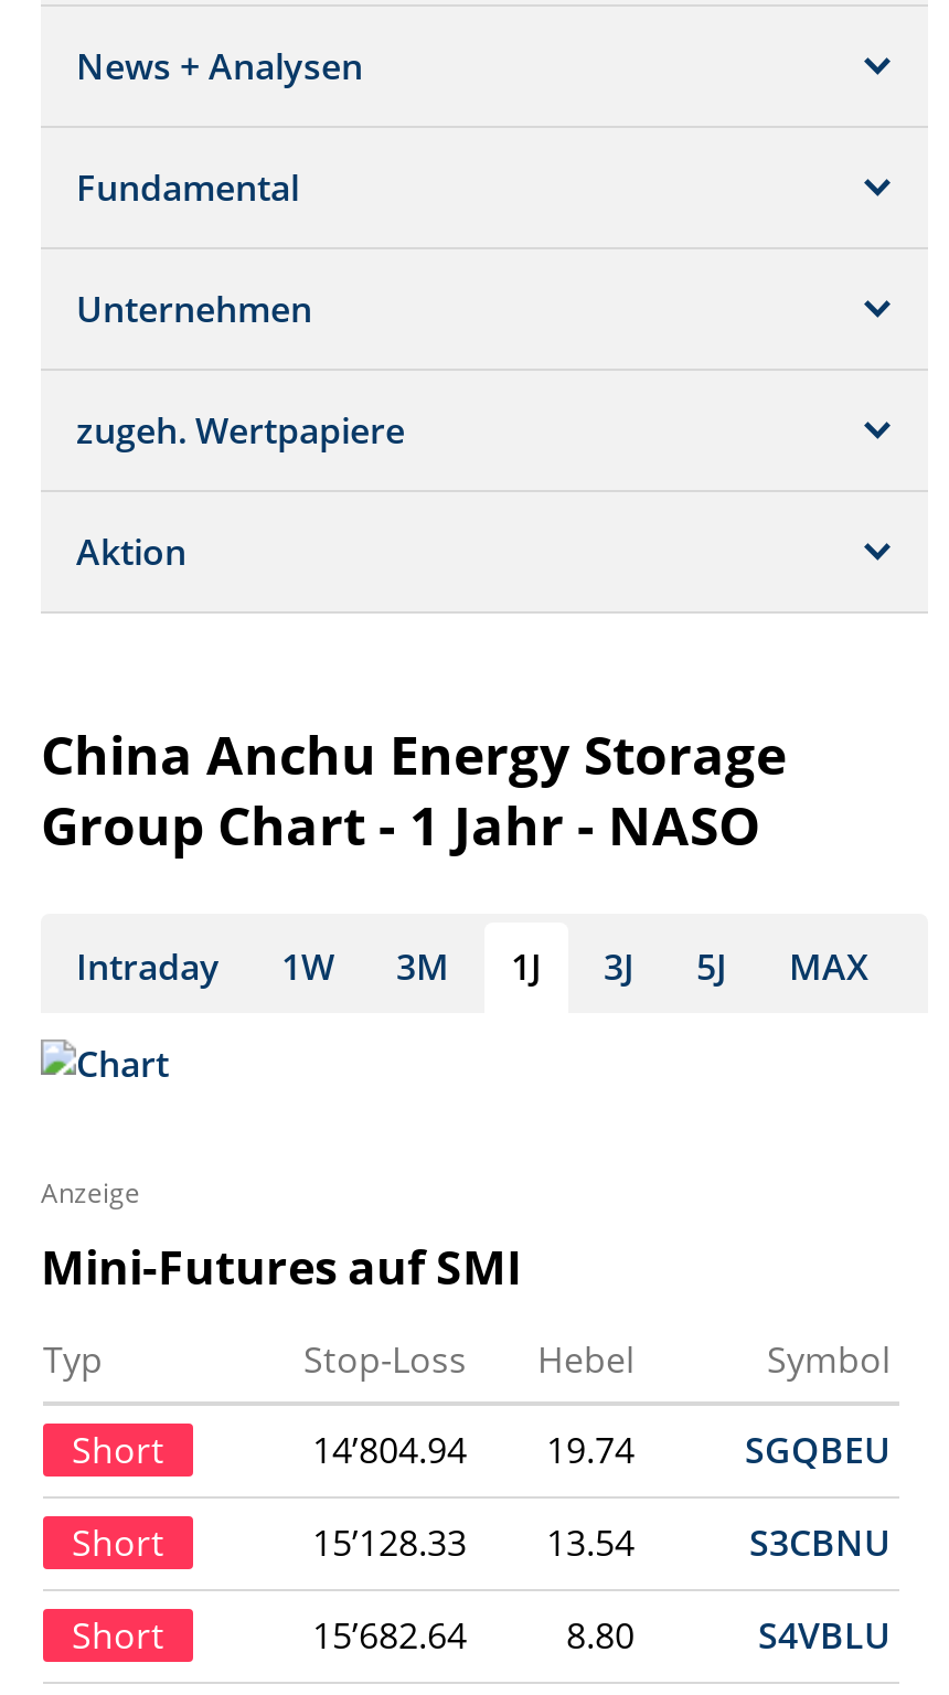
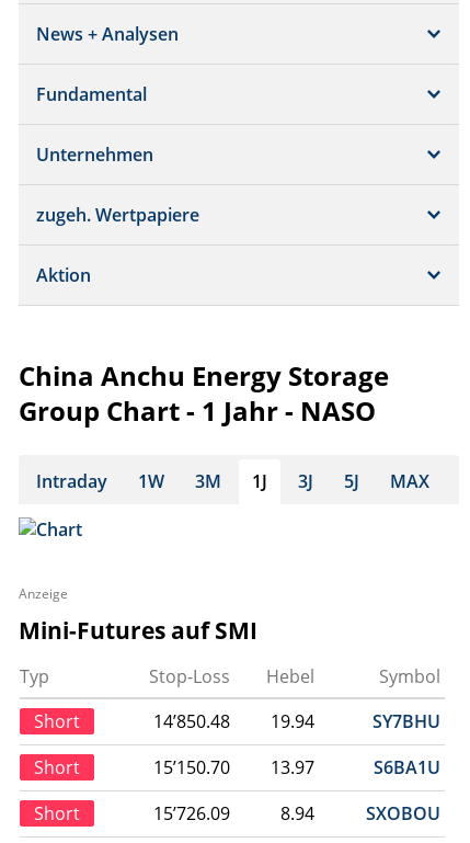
[312,1426,891,1474] 14’804.94 | 19.74 | SGQBEU -> [153,709,440,733] 14’850.48 | 19.94 | SY7BHU
[312,1518,891,1567] 15’128.33 | 13.54 | S3CBNU -> [153,755,440,779] 15’150.70 | 13.97 | S6BA1U
[312,1611,891,1660] 15’682.64 | 8.80 | S4VBLU -> [153,801,440,825] 15’726.09 | 8.94 | SXOBOU

